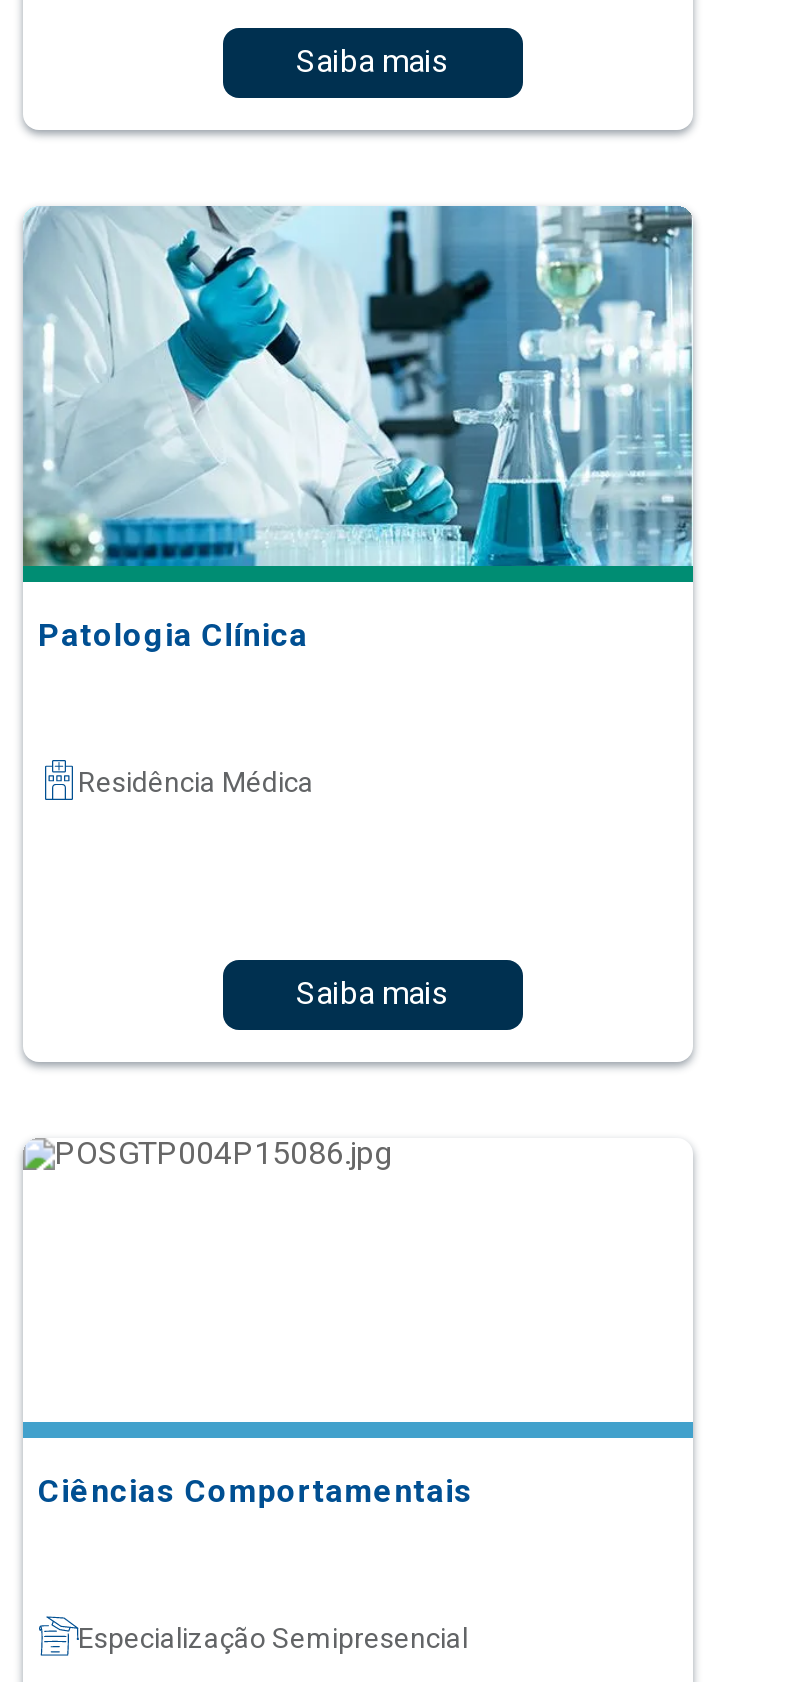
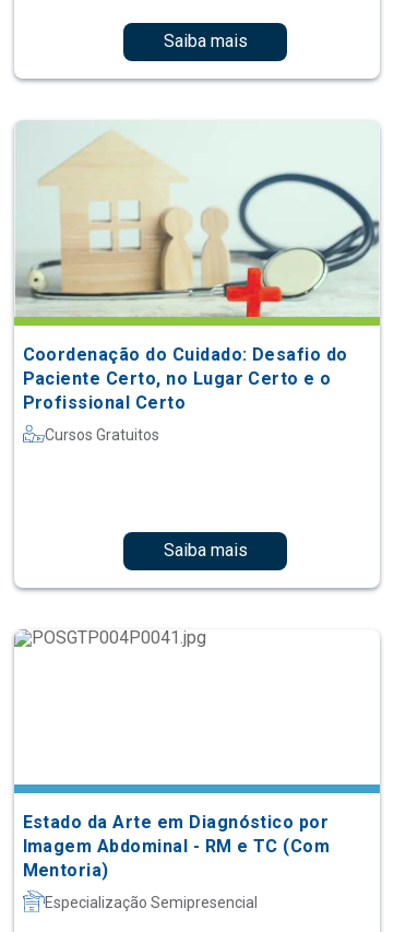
[21,204,695,654] [image] | Patologia Clínica -> [13,120,381,413] [image] | Coordenação do Cuidado: Desafio do | Paciente Certo, no Lugar Certo e o | Profissional Certo
[78,766,314,798] Residência Médica -> [44,426,159,443] Cursos Gratuitos
[38,1472,473,1510] Ciências Comportamentais -> [22,812,330,880] Estado da Arte em Diagnóstico por | Imagem Abdominal - RM e TC (Com | Mentoria)

